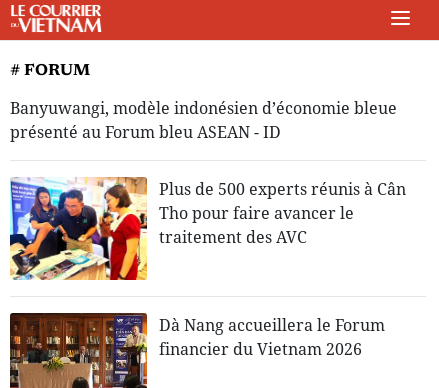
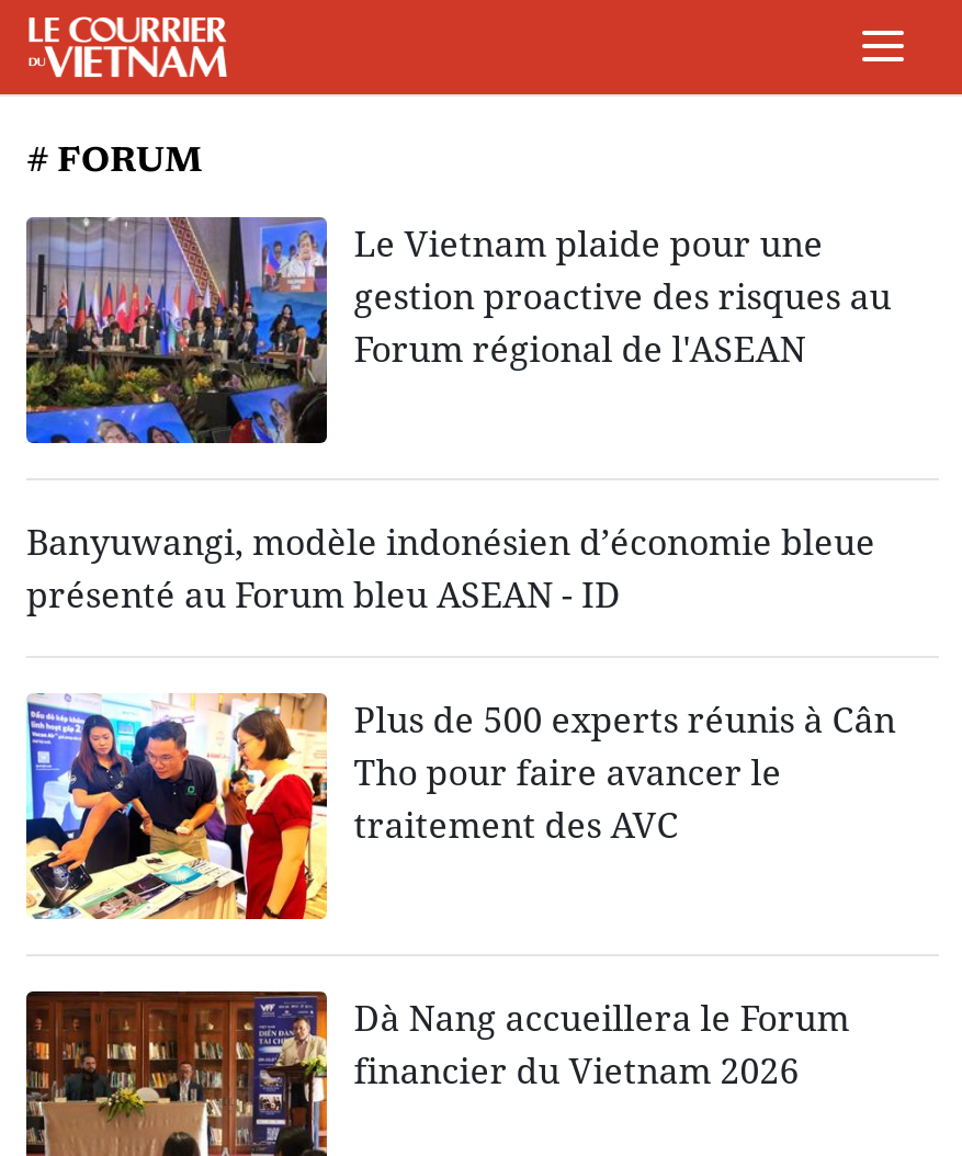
none -> [24,215,891,476] [image] | Le Vietnam plaide pour une | gestion proactive des risques au | Forum régional de l'ASEAN

